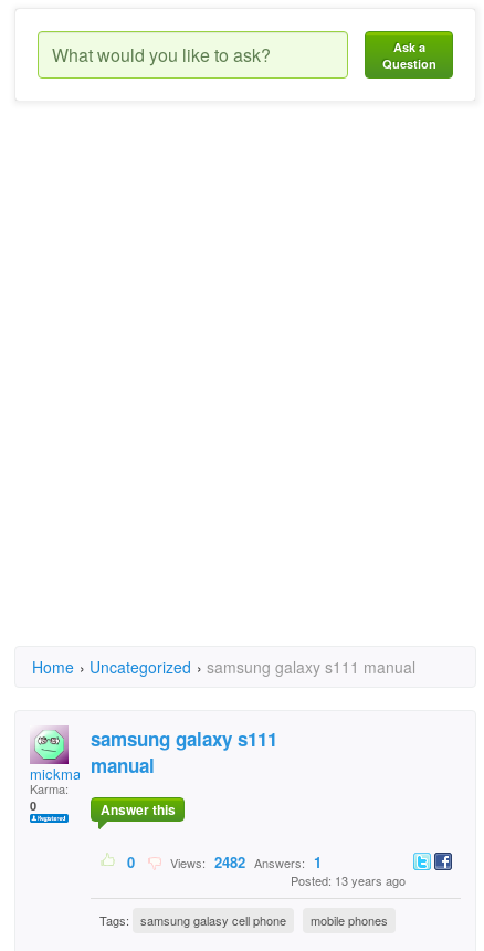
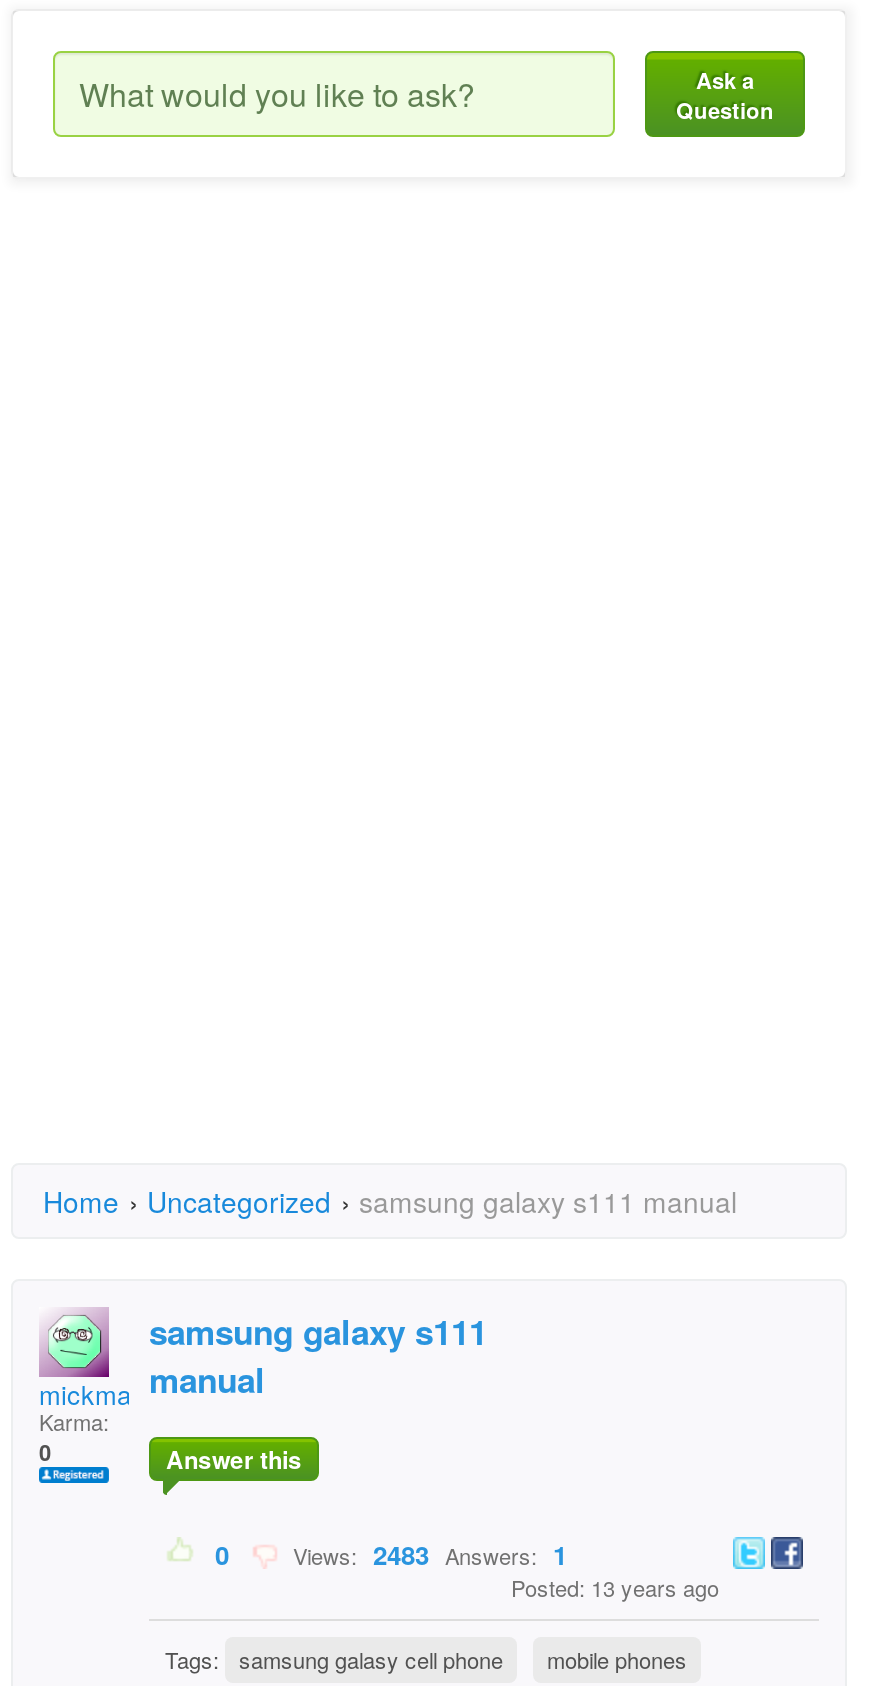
[164,852,322,873] Views: 2482 Answers: 1 -> [281,1535,567,1573] Views: 2483 Answers: 1

